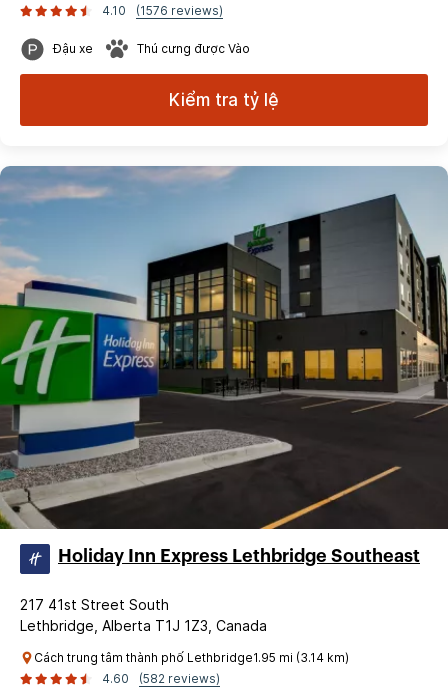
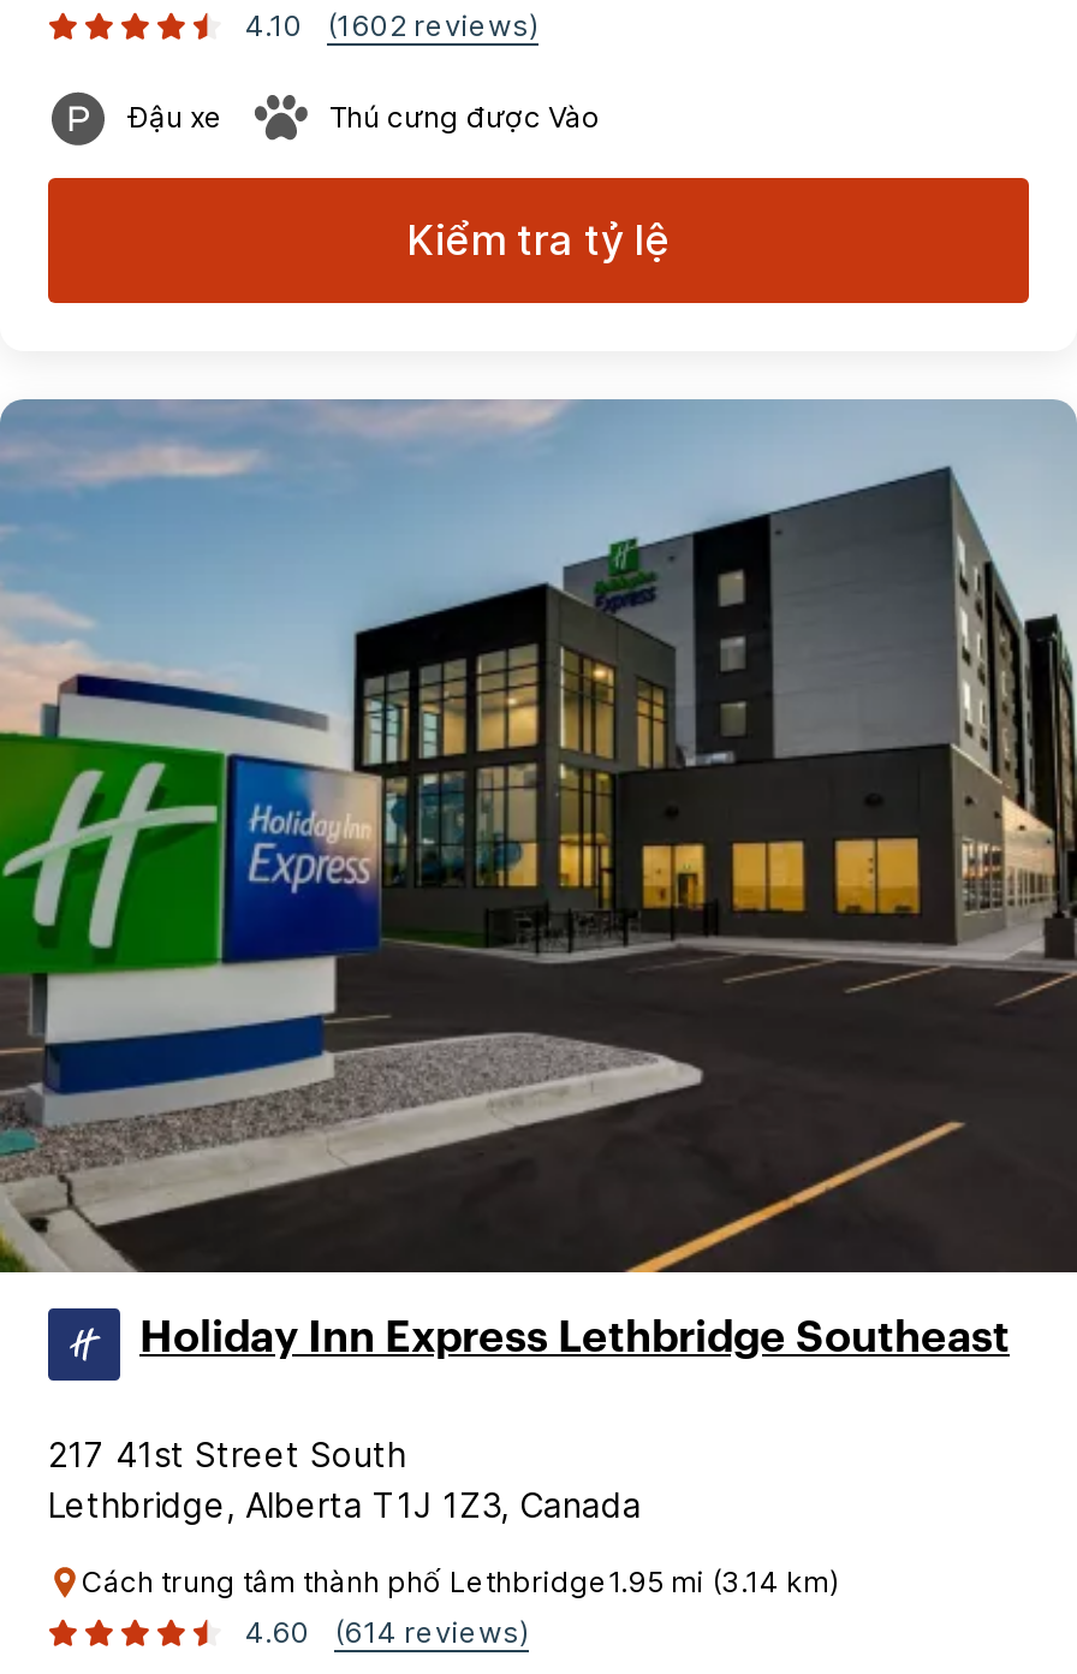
[102,3,223,18] 4.10 (1576 reviews) -> [245,7,538,43] 4.10 (1602 reviews)
[102,671,220,686] 4.60 (582 reviews) -> [245,1614,529,1650] 4.60 (614 reviews)

